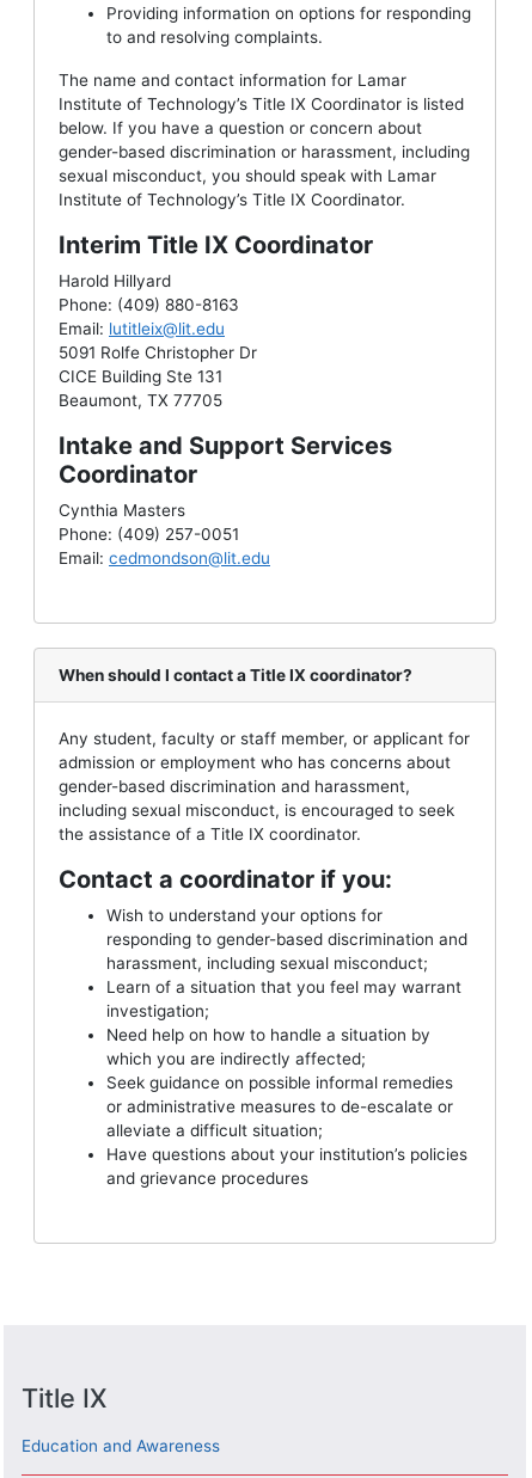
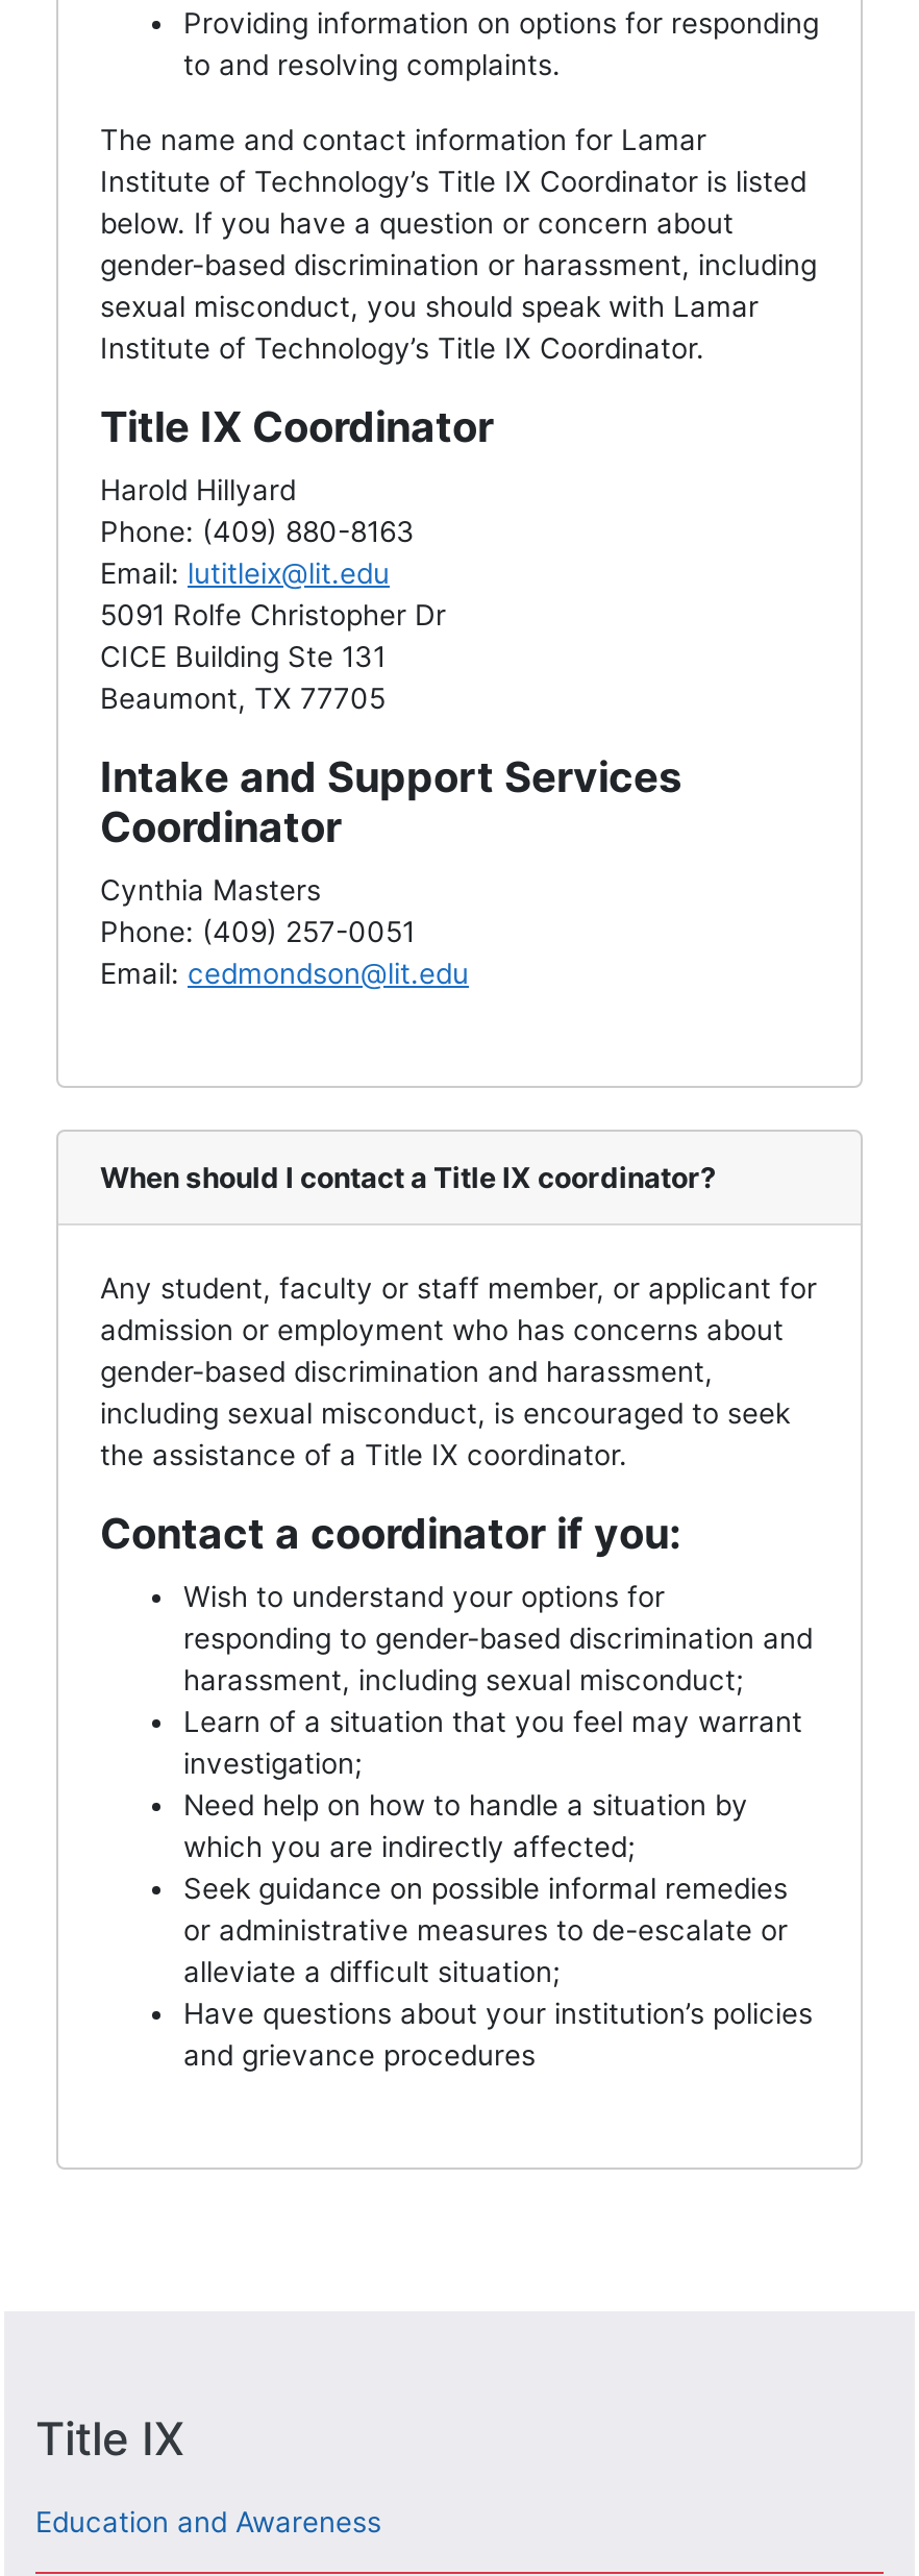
[59,230,373,259] Interim Title IX Coordinator -> [100,402,494,452] Title IX Coordinator

